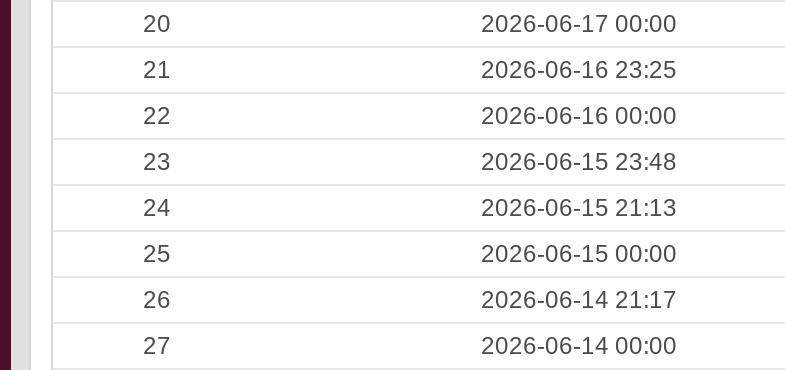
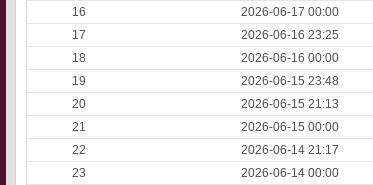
[143,10,171,38] 20 -> [72,5,86,19] 16
[143,56,171,84] 21 -> [72,28,86,42] 17
[143,102,171,130] 22 -> [72,51,86,65] 18
[143,148,171,176] 23 -> [72,74,86,88] 19
[143,194,171,222] 24 -> [72,97,86,111] 20
[143,240,171,268] 25 -> [72,120,86,134] 21
[143,286,171,314] 26 -> [72,143,86,157] 22
[143,332,171,360] 27 -> [72,166,86,180] 23

